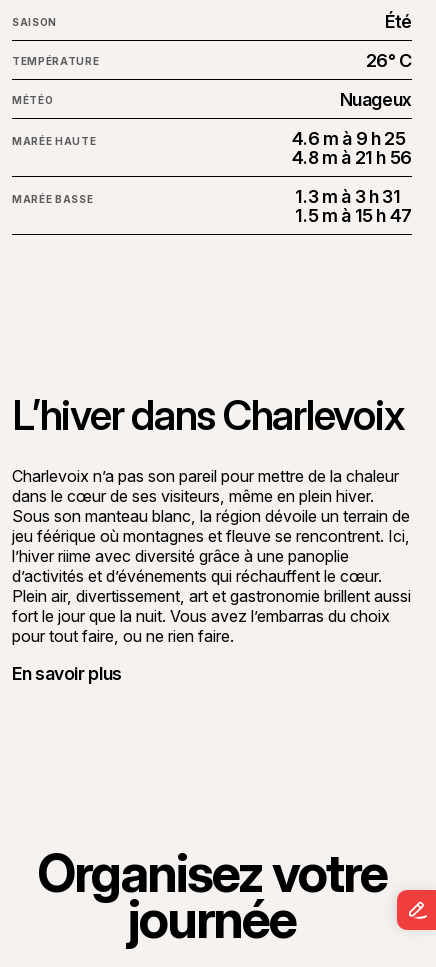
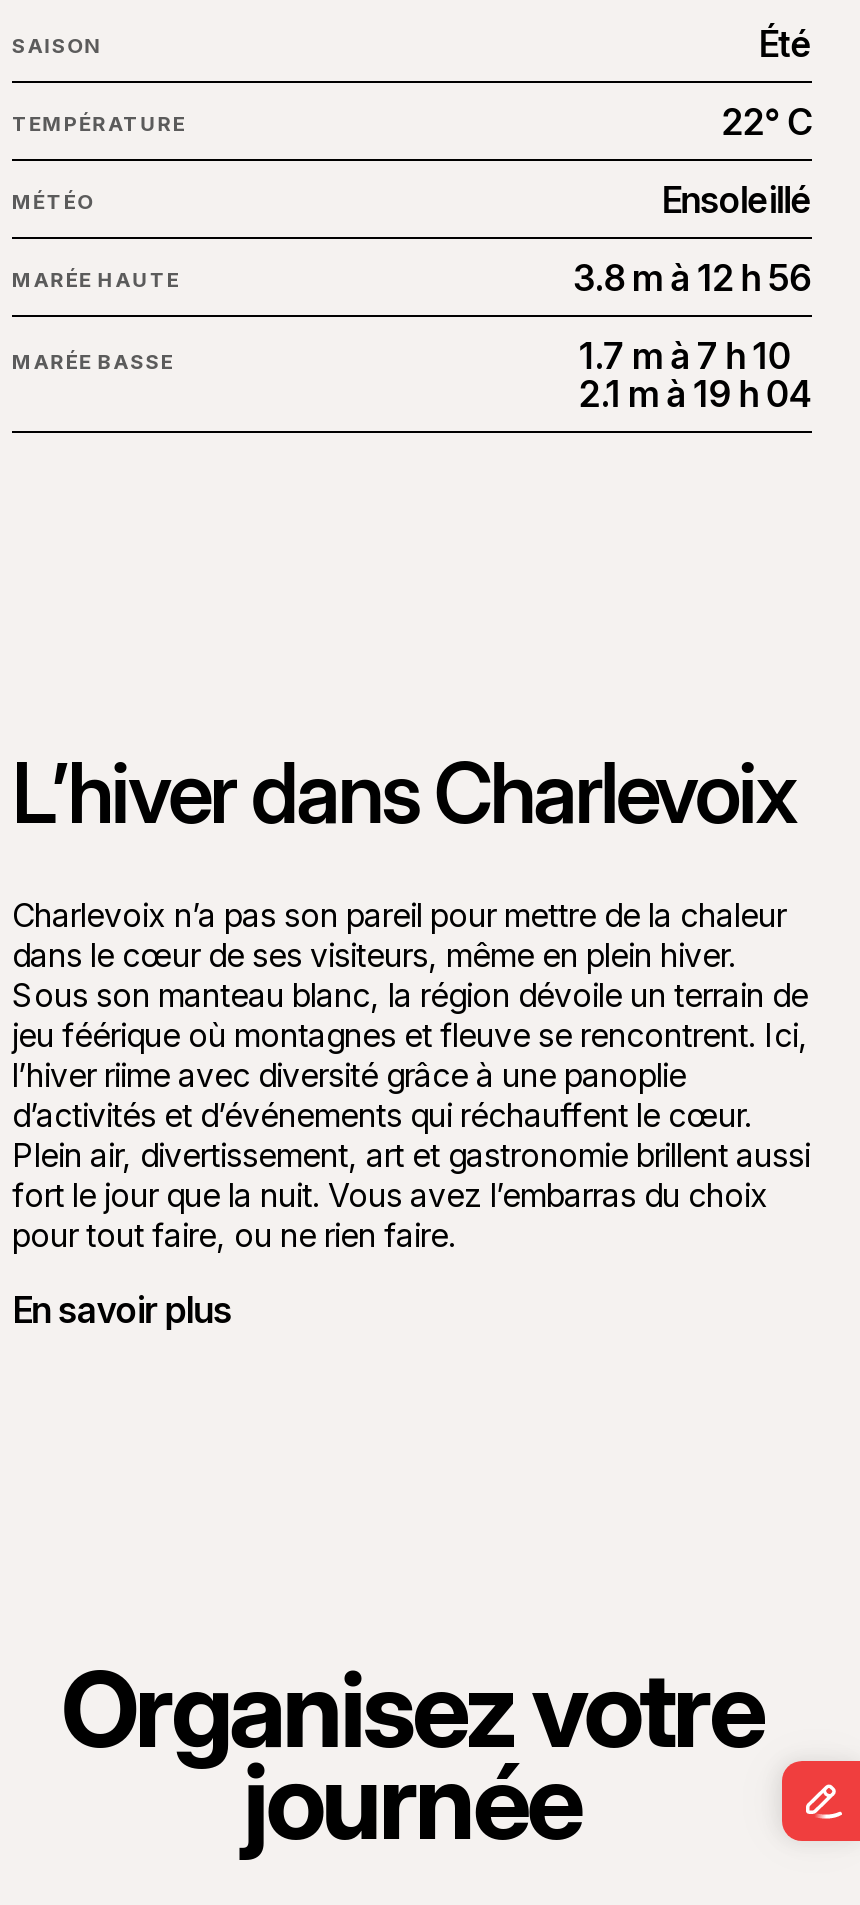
[366,50,412,71] 26° C -> [722,101,812,143] 22° C
[339,89,412,110] Nuageux -> [661,179,812,221] Ensoleillé
[292,128,412,168] 4.6 m à 9 h 25 | 4.8 m à 21 h 56 -> [573,257,812,299] 3.8 m à 12 h 56
[295,186,400,207] 1.3 m à 3 h 31 -> [579,335,791,377] 1.7 m à 7 h 10
[295,205,412,226] 1.5 m à 15 h 47 -> [579,373,812,415] 2.1 m à 19 h 04
[396,889,433,939] [image] -> [780,1743,854,1843] [image]

